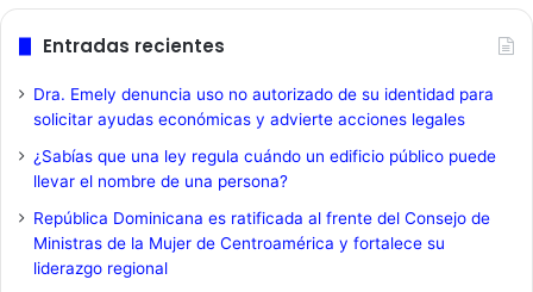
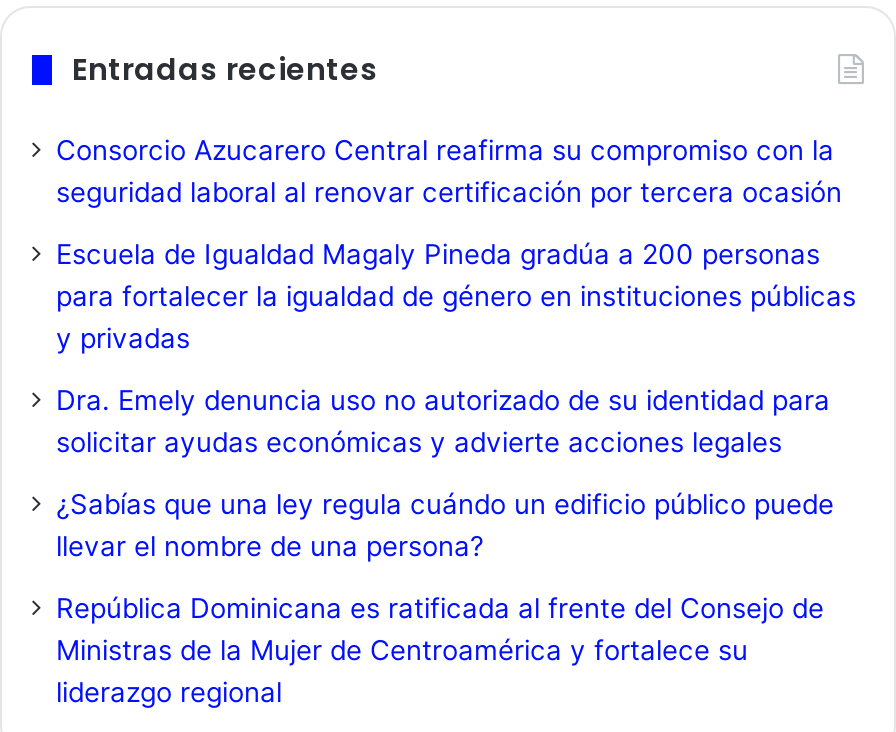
none -> [56,135,856,355] Consorcio Azucarero Central reafirma su compromiso con la | seguridad laboral al renovar certificación por tercera ocasión | Escuela de Igualdad Magaly Pineda gradúa a 200 personas | para fortalecer la igualdad de género en instituciones públicas | y privadas

